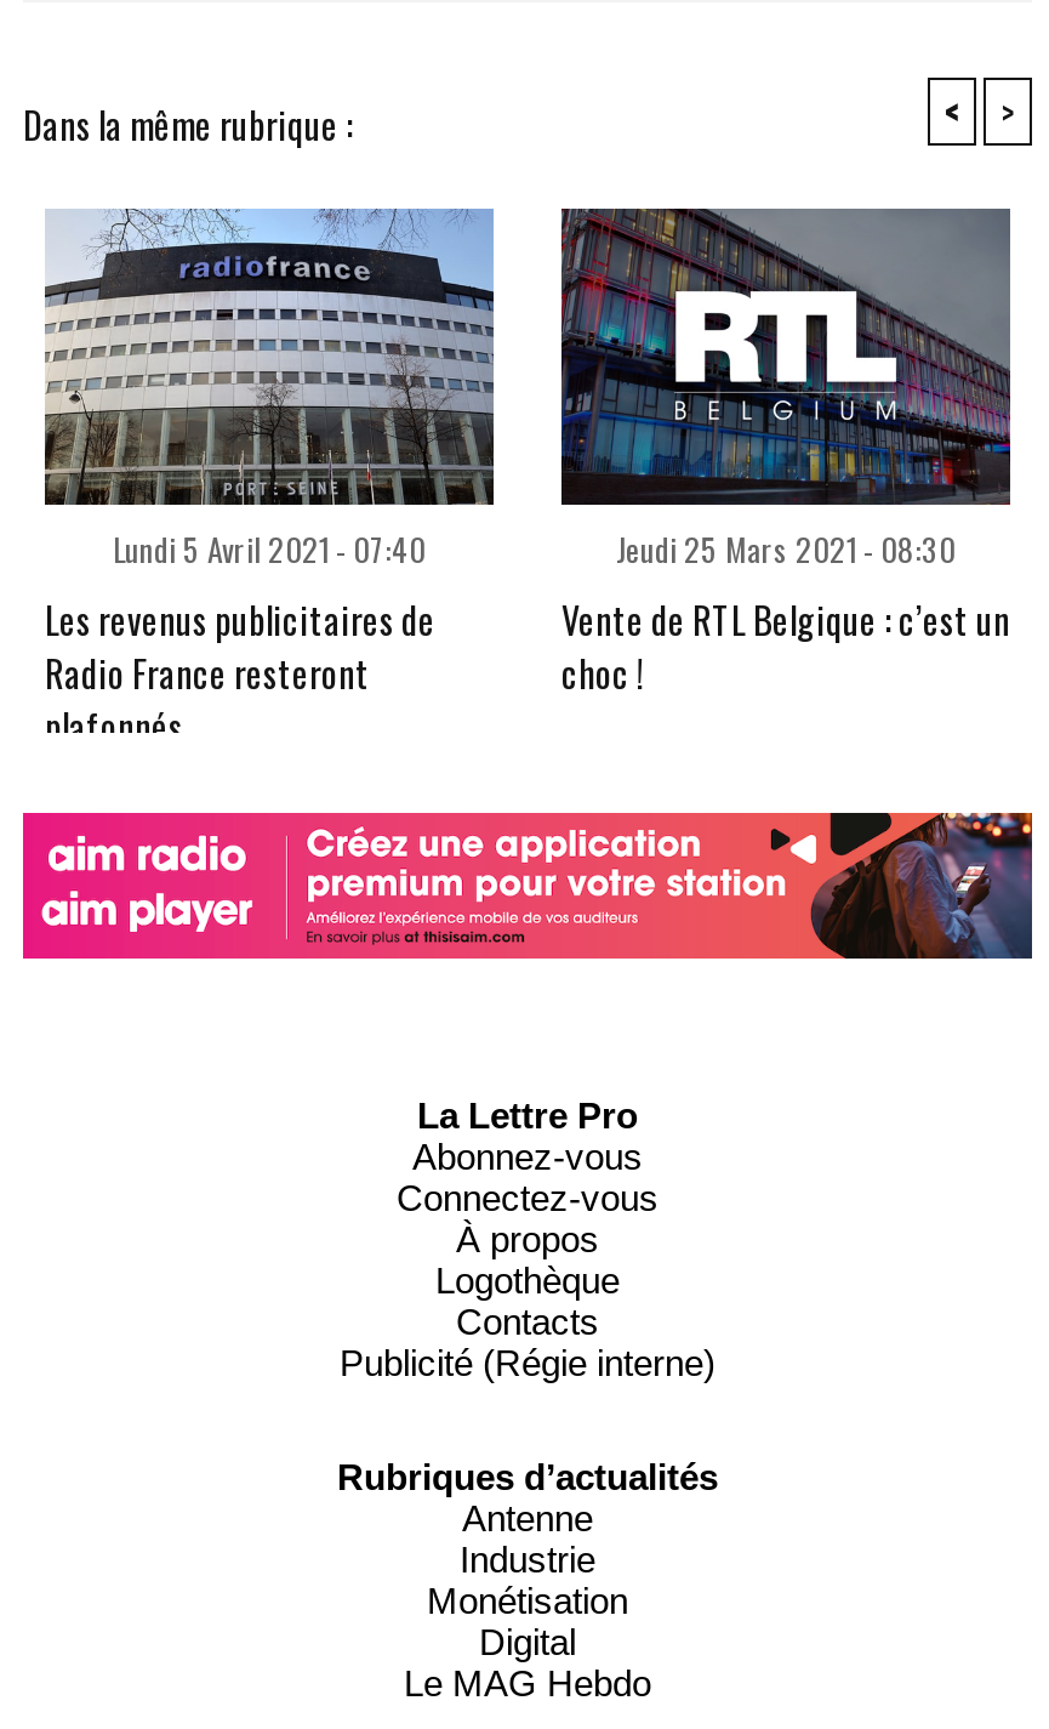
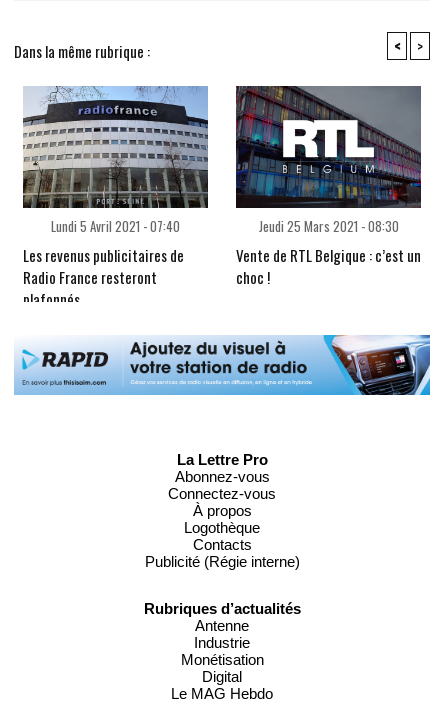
[21,811,1034,961] [image] -> [13,334,431,396] [image]

